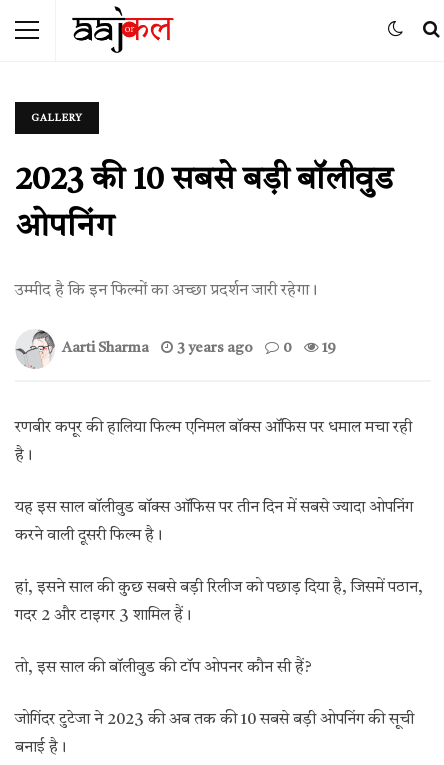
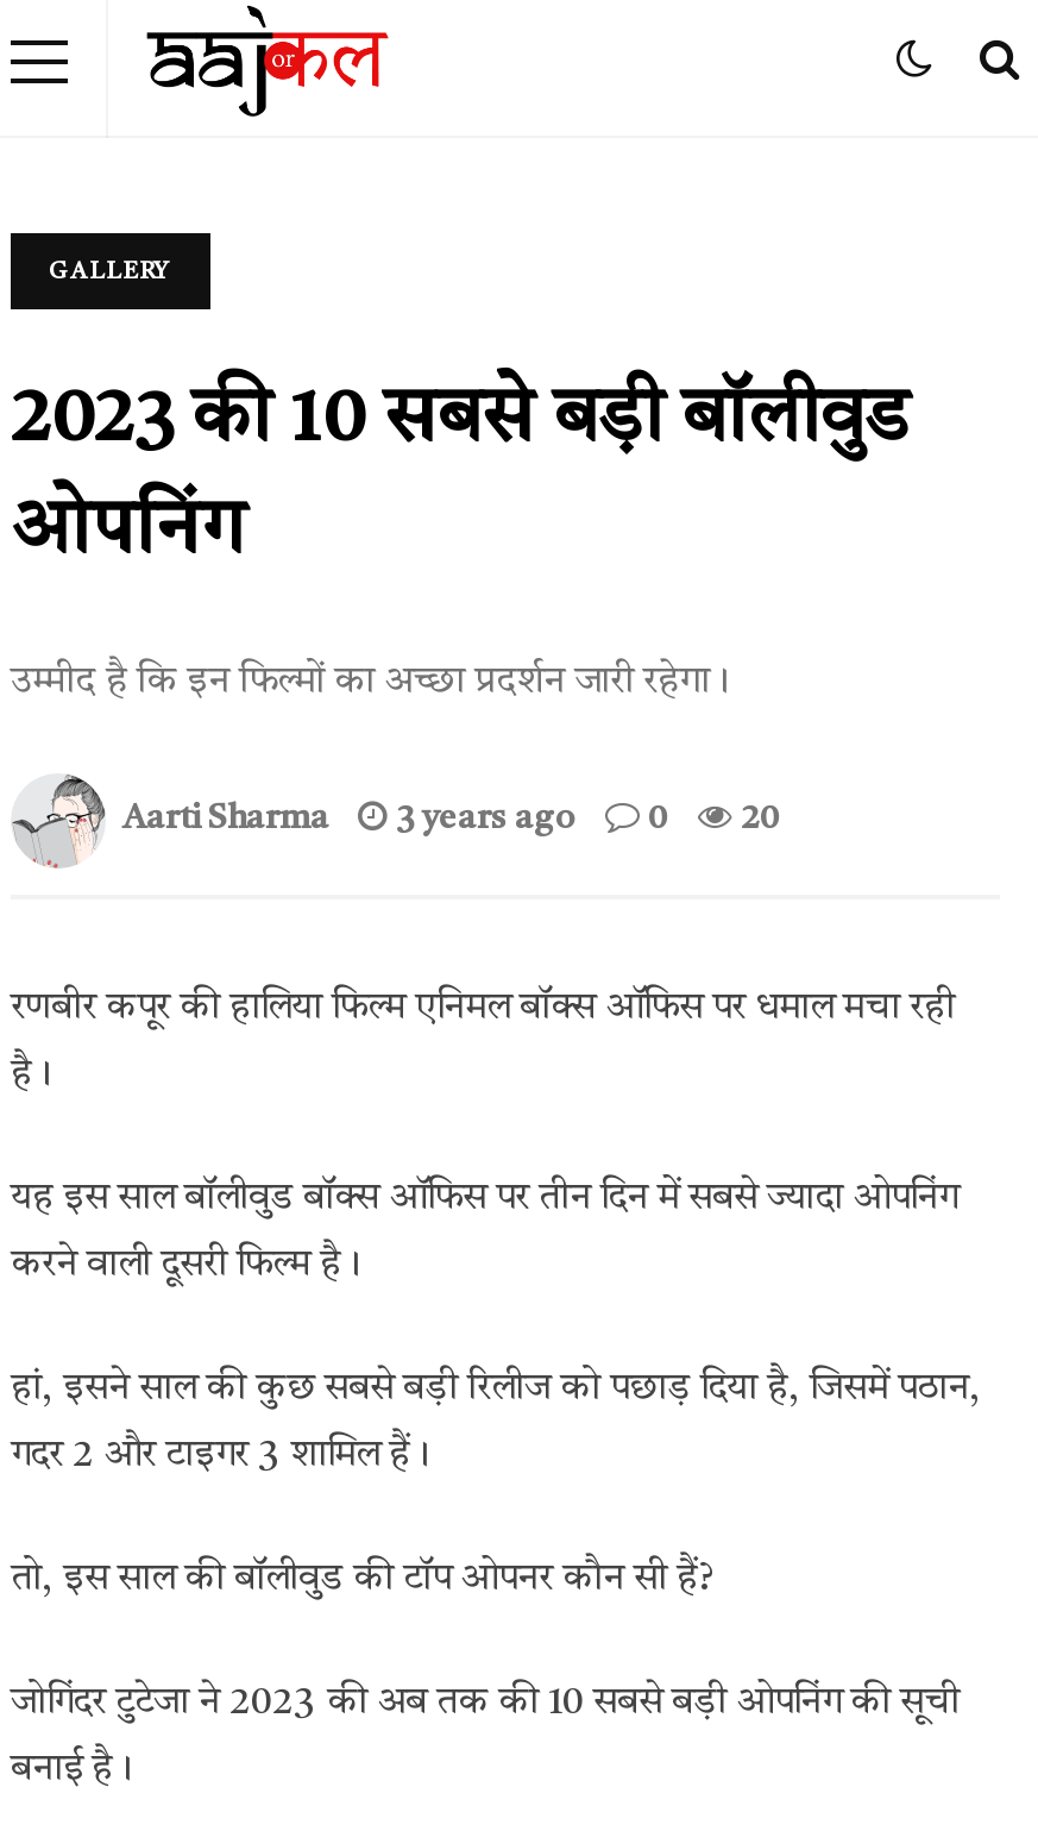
[62,341,336,356] Aarti Sharma 3 years ago 0 19 -> [122,801,781,837] Aarti Sharma 3 years ago 0 20

